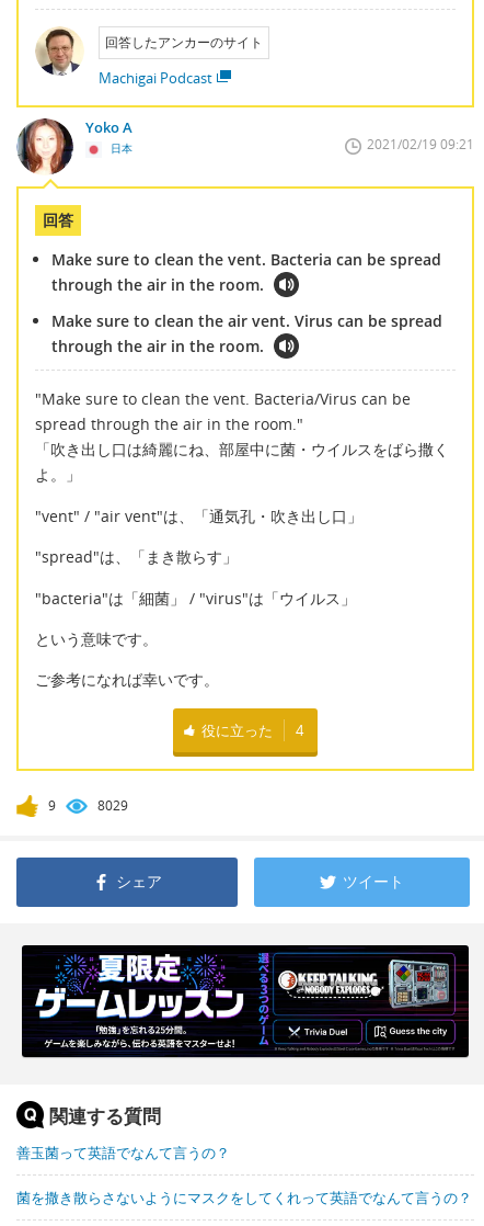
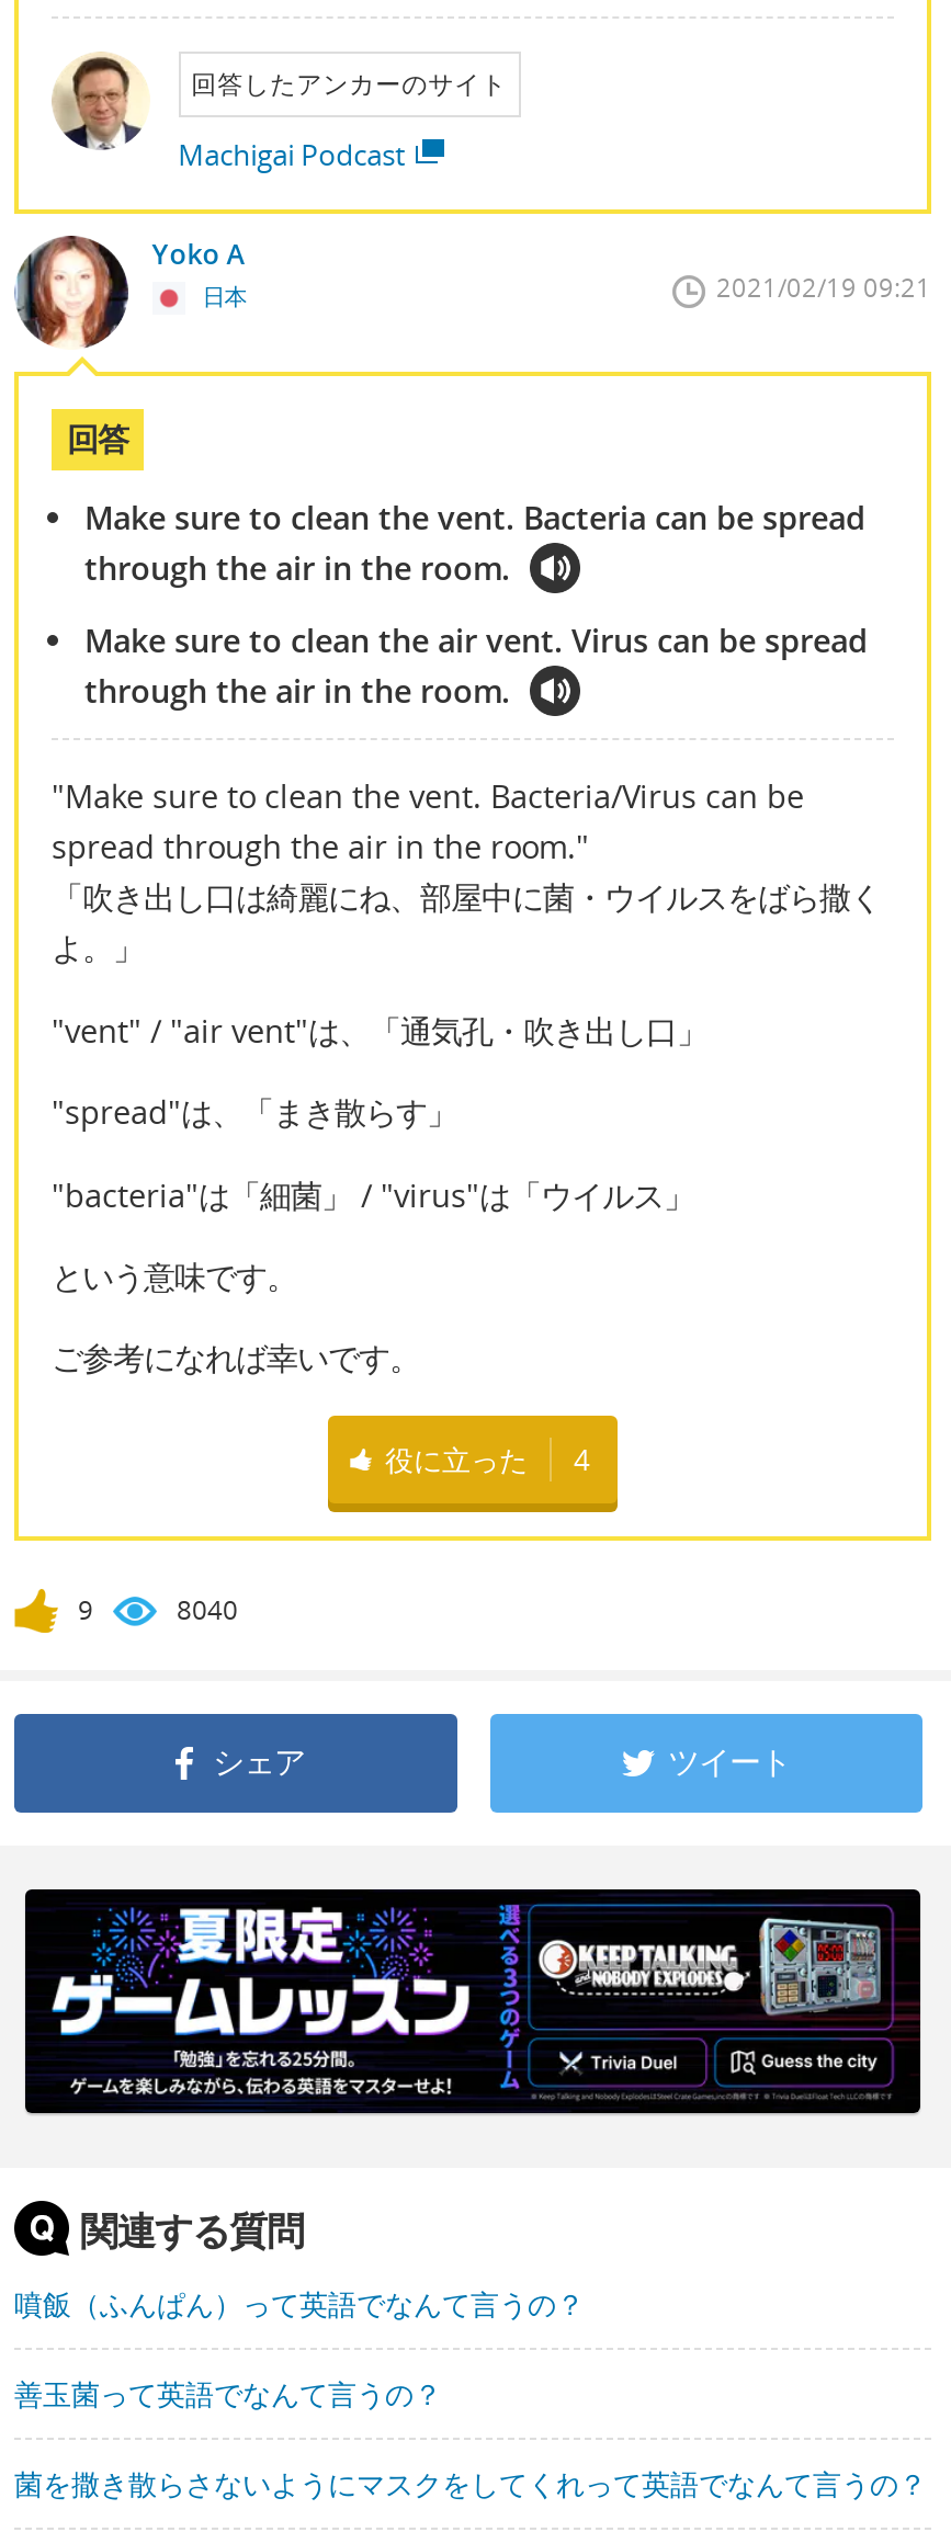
[97,796,128,815] 8029 -> [177,1591,238,1628] 8040
none -> [14,2284,585,2323] 噴飯（ふんぱん）って英語でなんて言うの？

